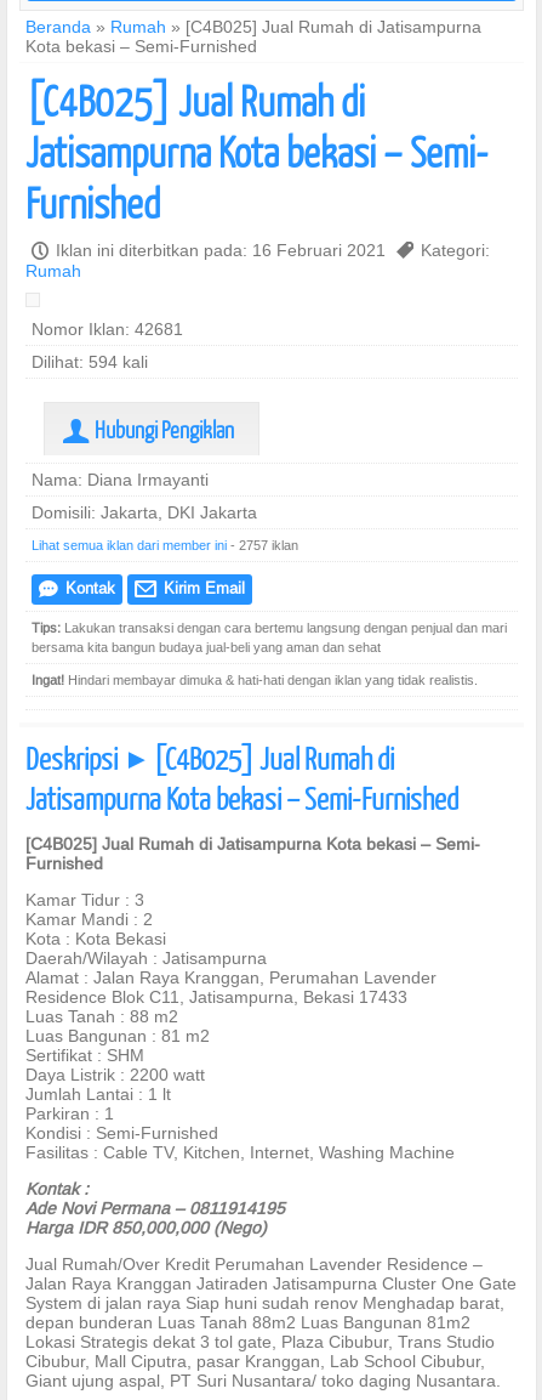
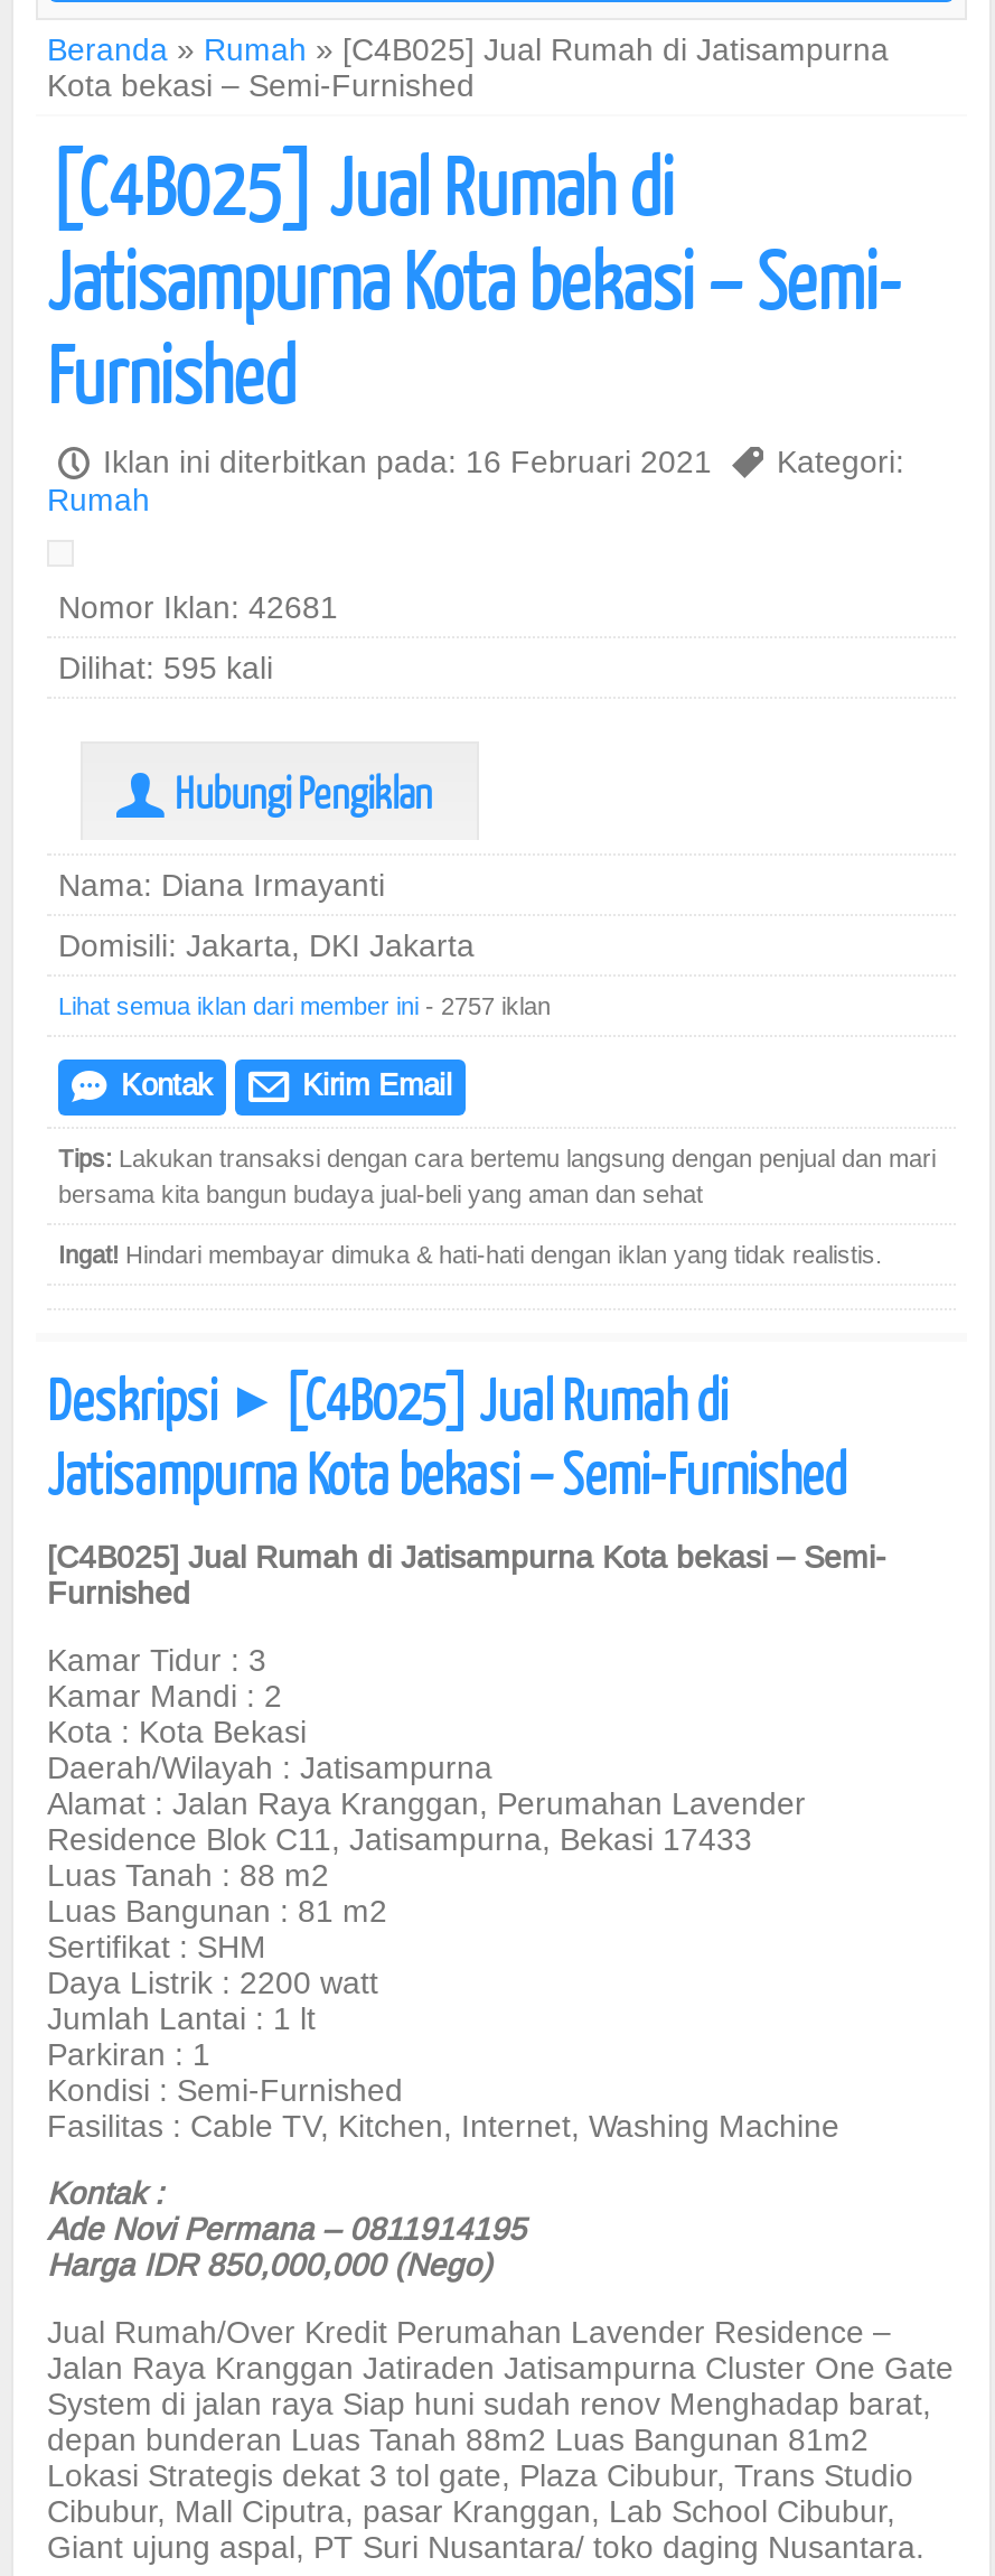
[32,352,148,372] Dilihat: 594 kali -> [58,650,273,685] Dilihat: 595 kali

